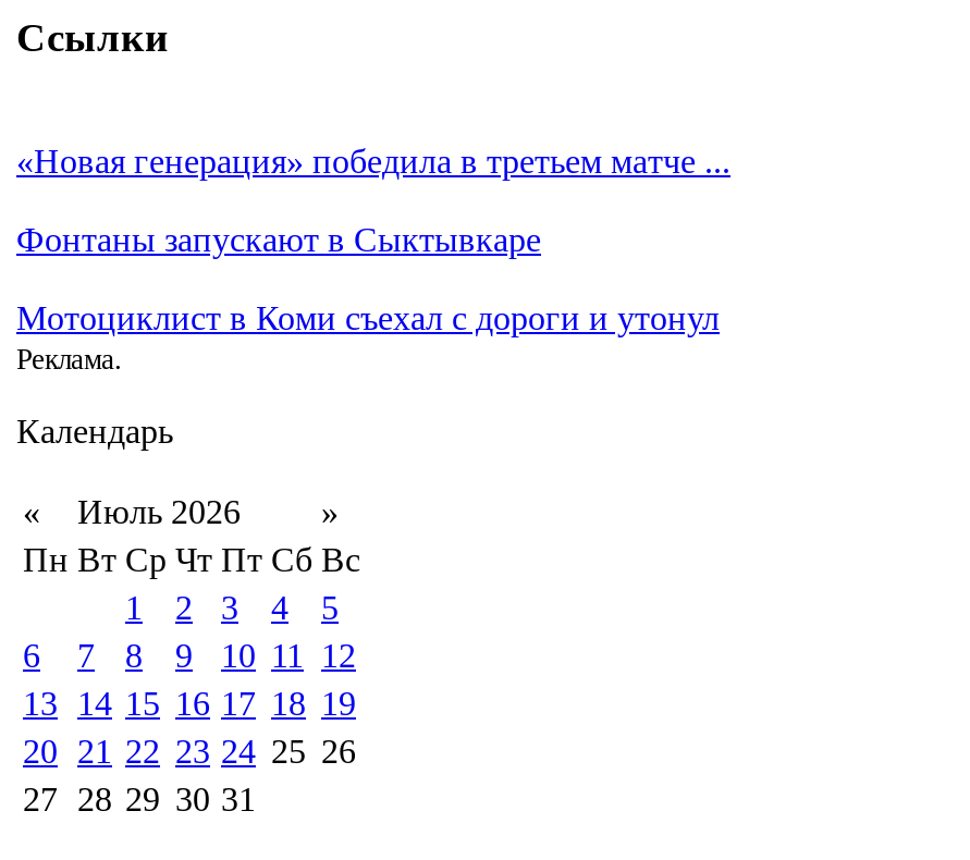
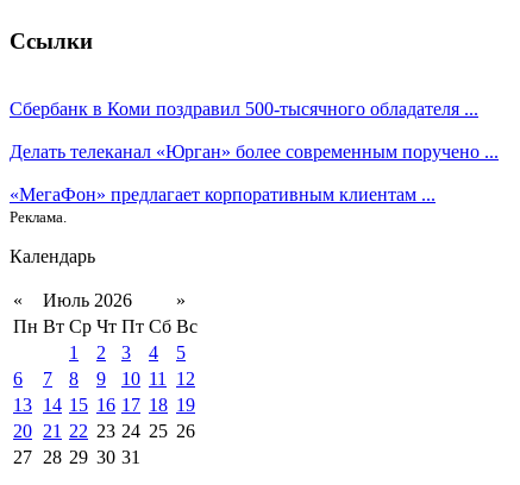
[16,143,730,180] «Новая генерация» победила в третьем матче ... -> [10,99,478,119] Сбербанк в Коми поздравил 500-тысячного обладателя ...
[16,221,541,258] Фонтаны запускают в Сыктывкаре -> [10,142,499,162] Делать телеканал «Юрган» более современным поручено ...
[16,300,720,337] Мотоциклист в Коми съехал с дороги и утонул -> [10,184,436,205] «МегаФон» предлагает корпоративным клиентам ...

